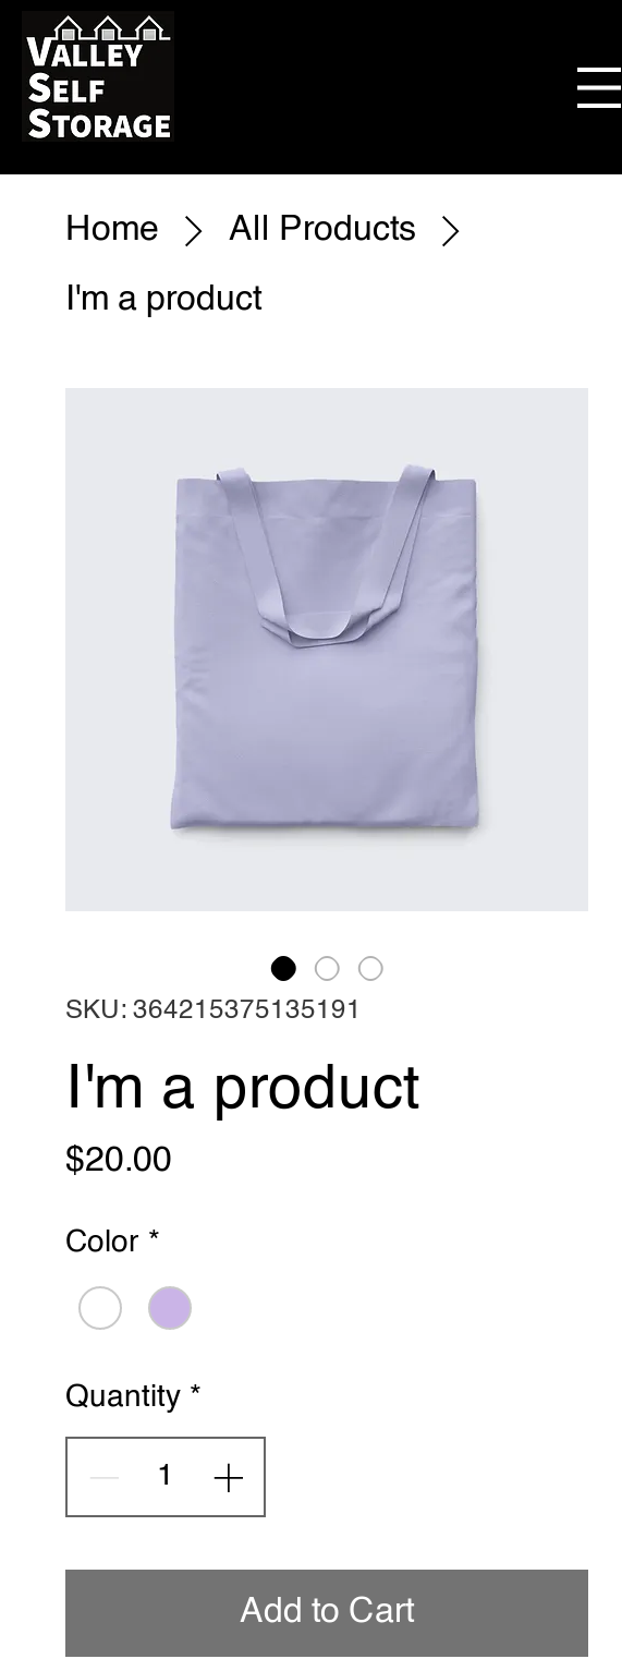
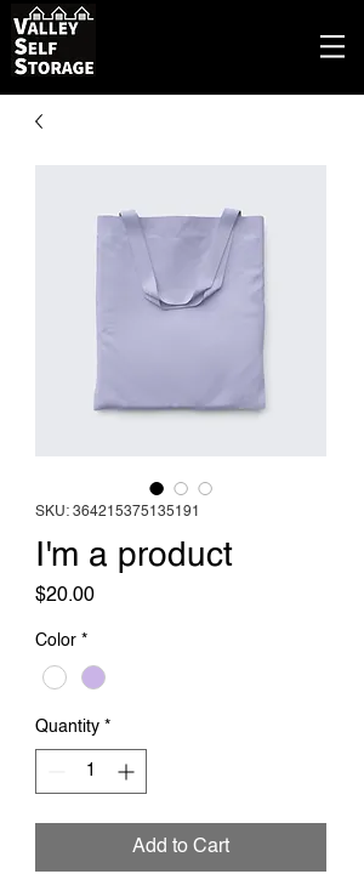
[65,214,416,318] Home | All Products | I'm a product -> none

